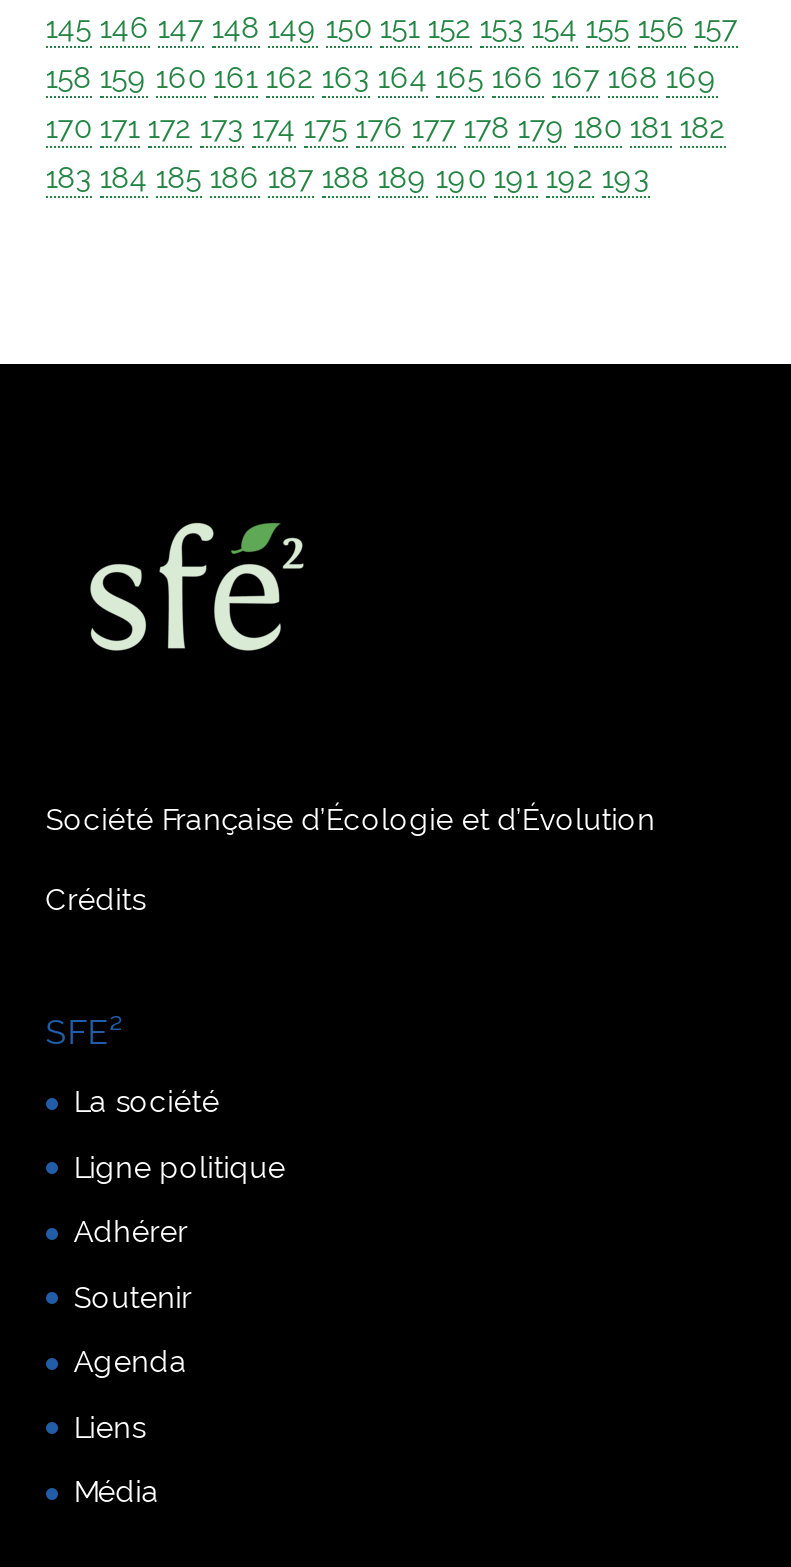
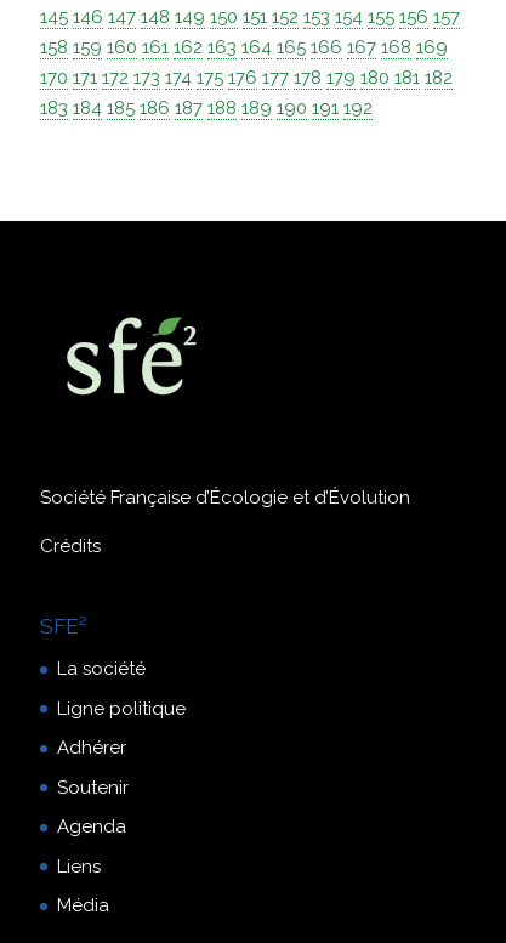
[46,160,650,196] 183 184 185 186 187 188 189 190 191 192 193 -> [40,97,372,119] 183 184 185 186 187 188 189 190 191 192

